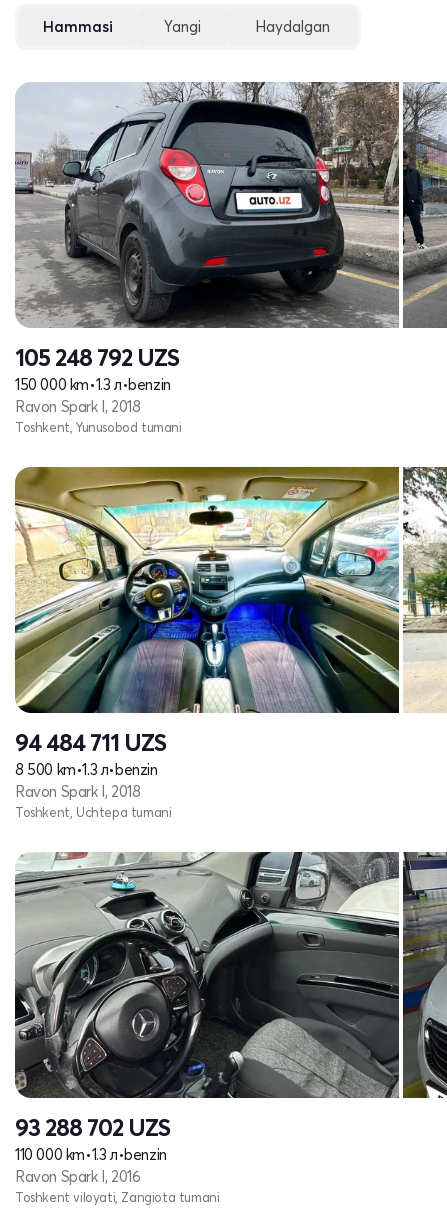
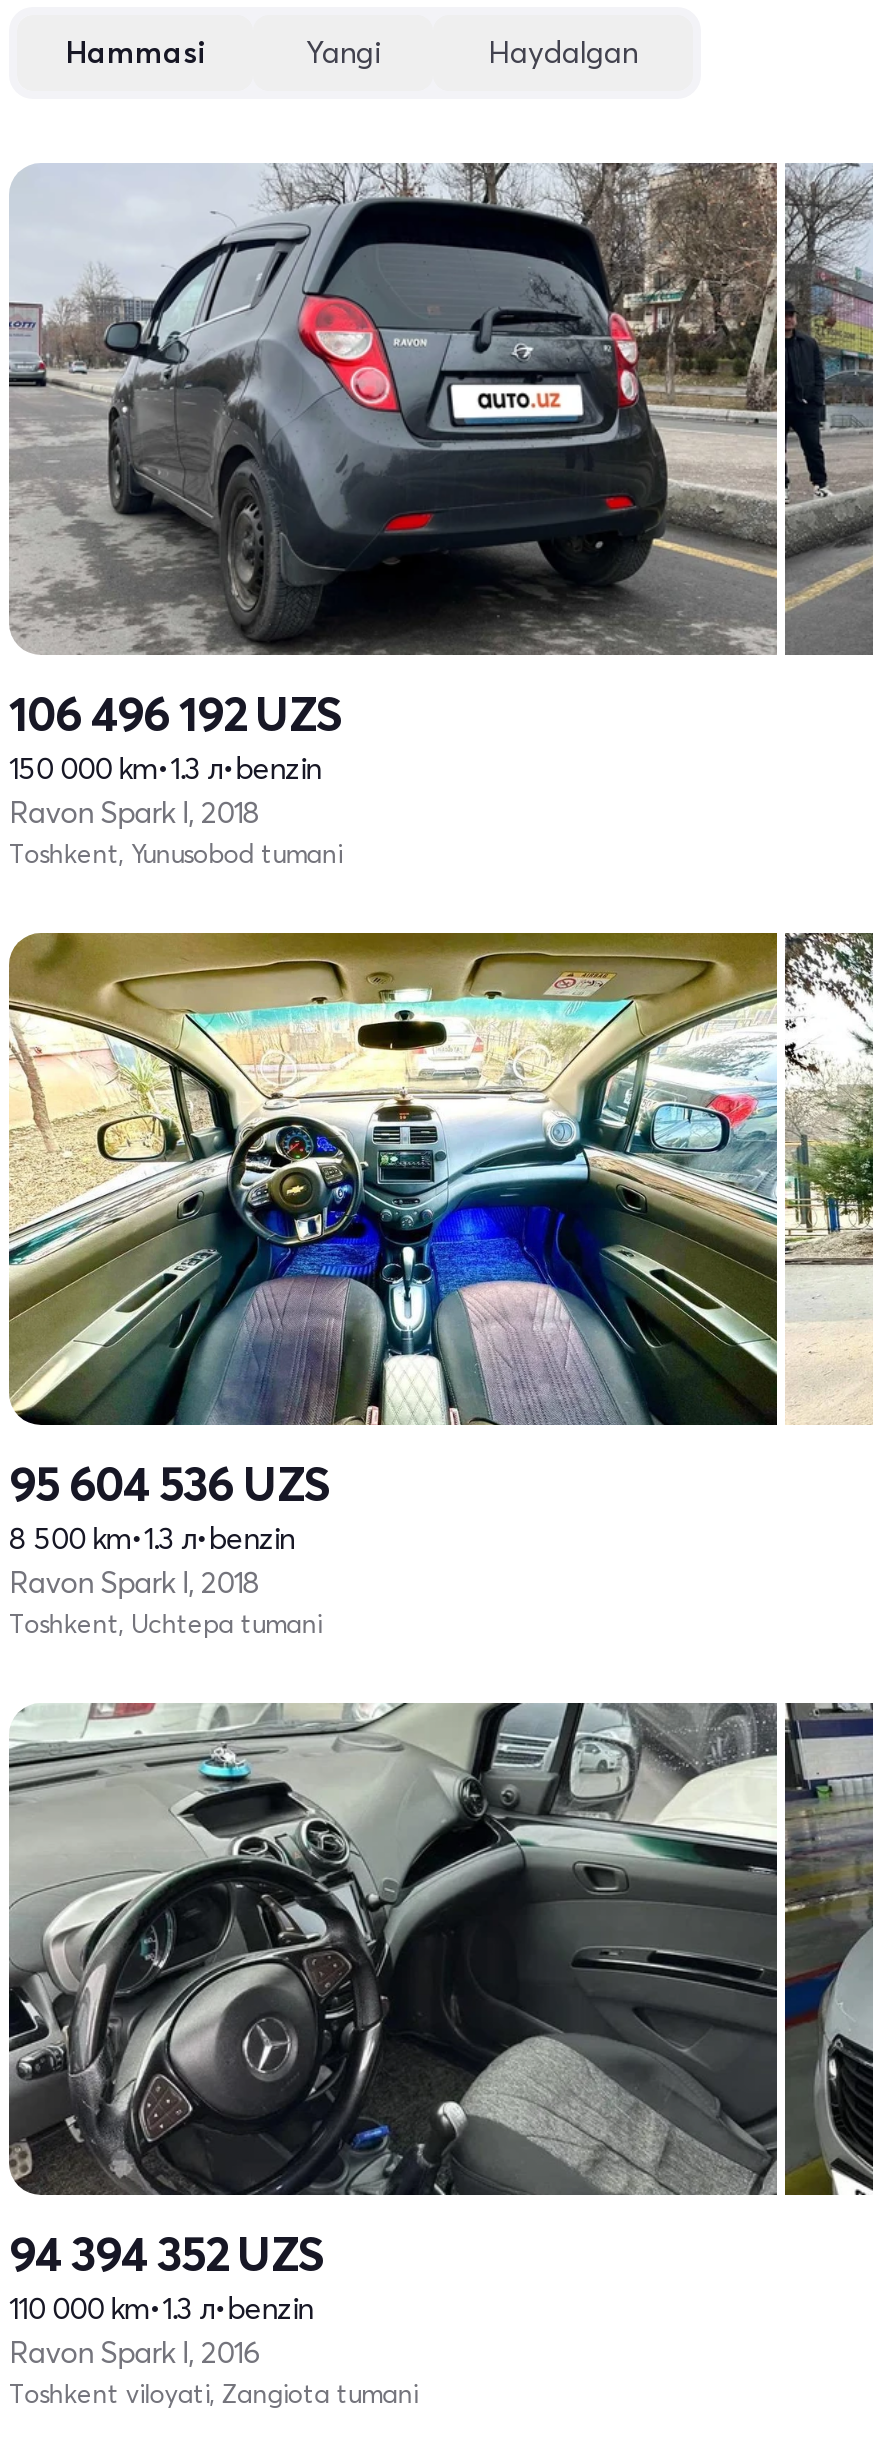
[15,343,179,372] 105 248 792 UZS -> [9,685,339,743] 106 496 192 UZS
[15,728,166,757] 94 484 711 UZS -> [9,1455,327,1513] 95 604 536 UZS
[15,1113,170,1142] 93 288 702 UZS -> [9,2225,321,2283] 94 394 352 UZS

